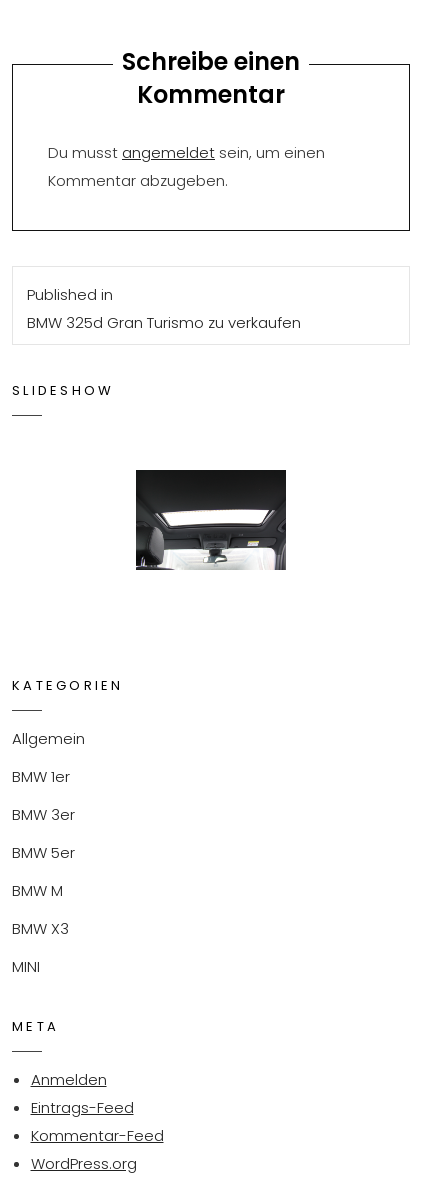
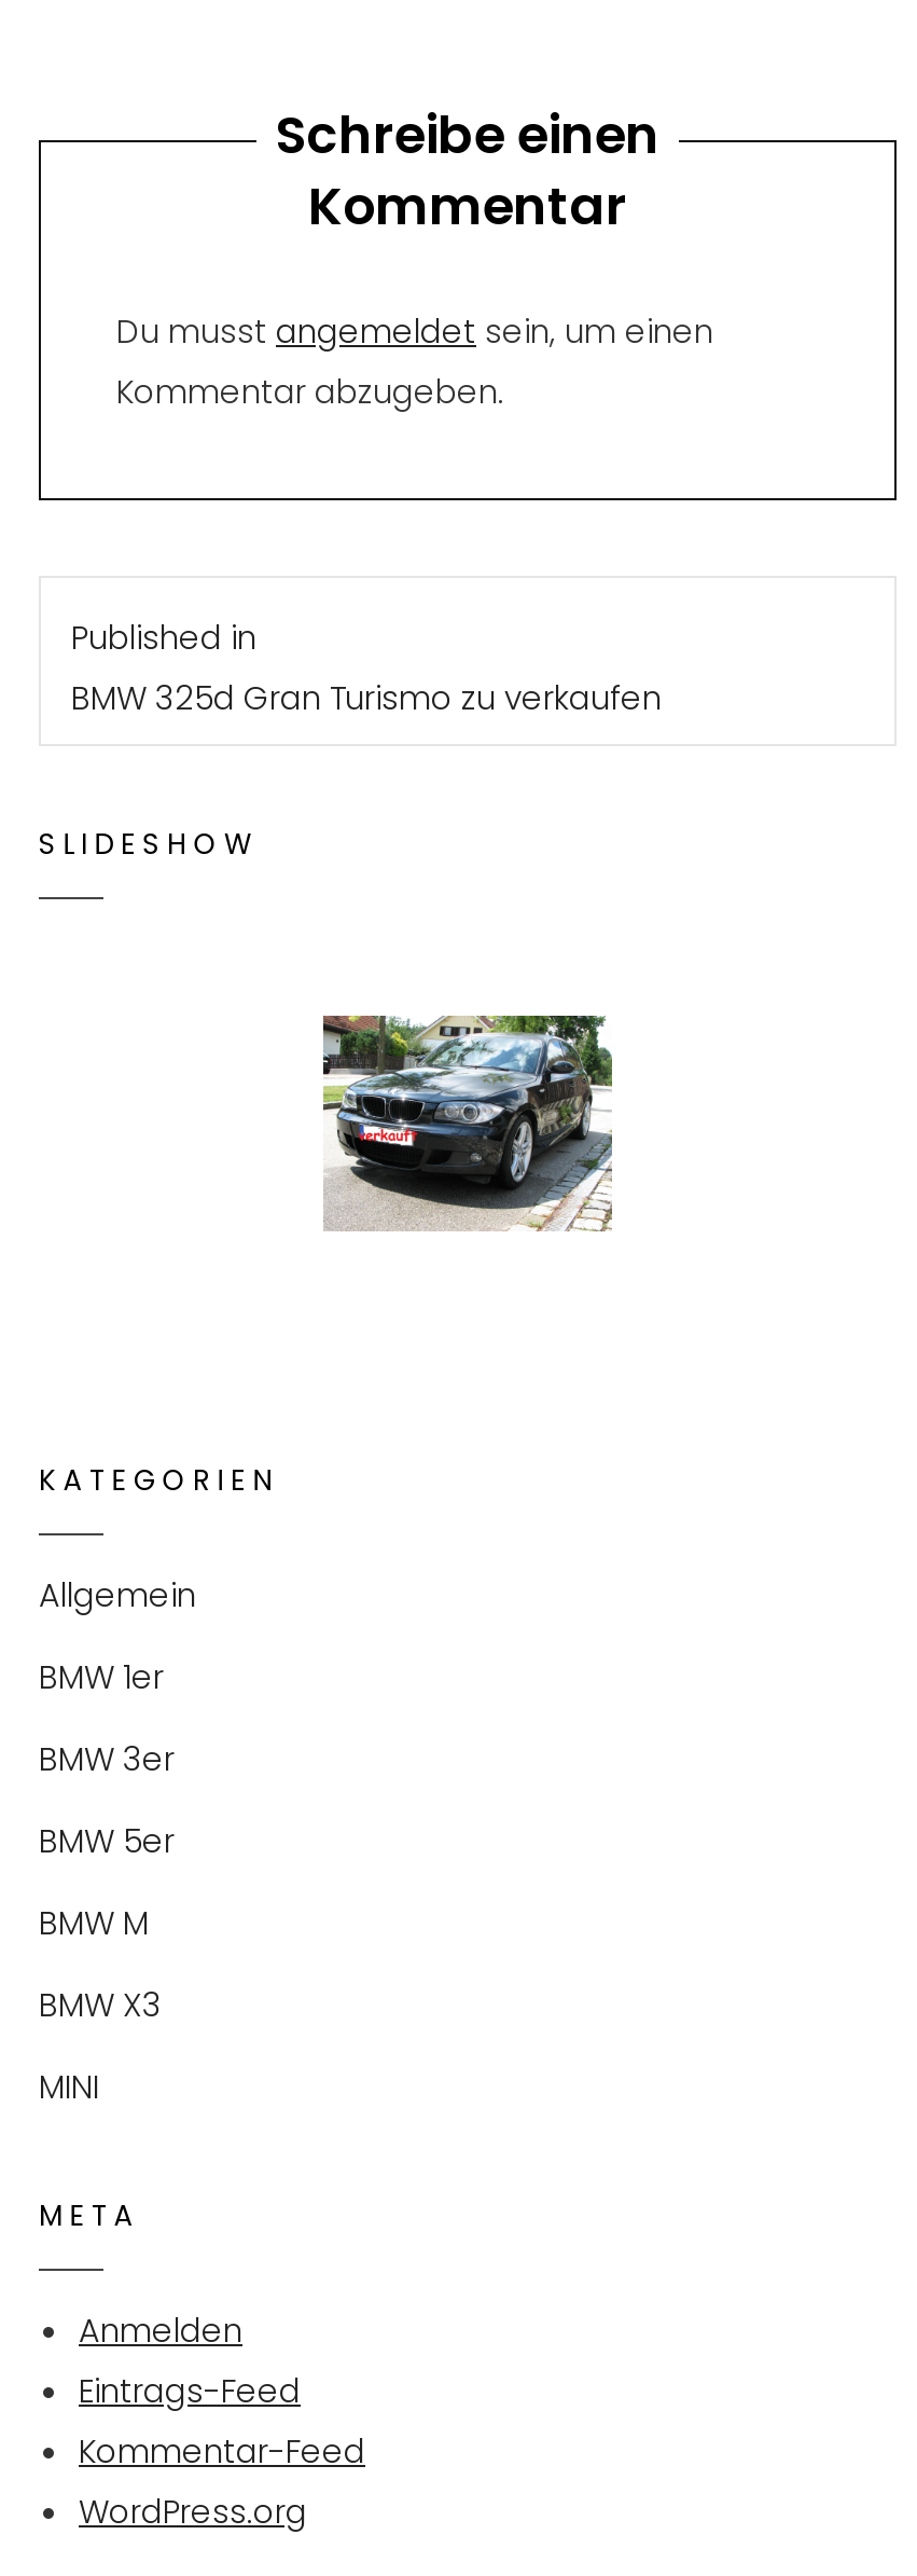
[135,469,287,571] [image] -> [306,1014,629,1231] [image]

